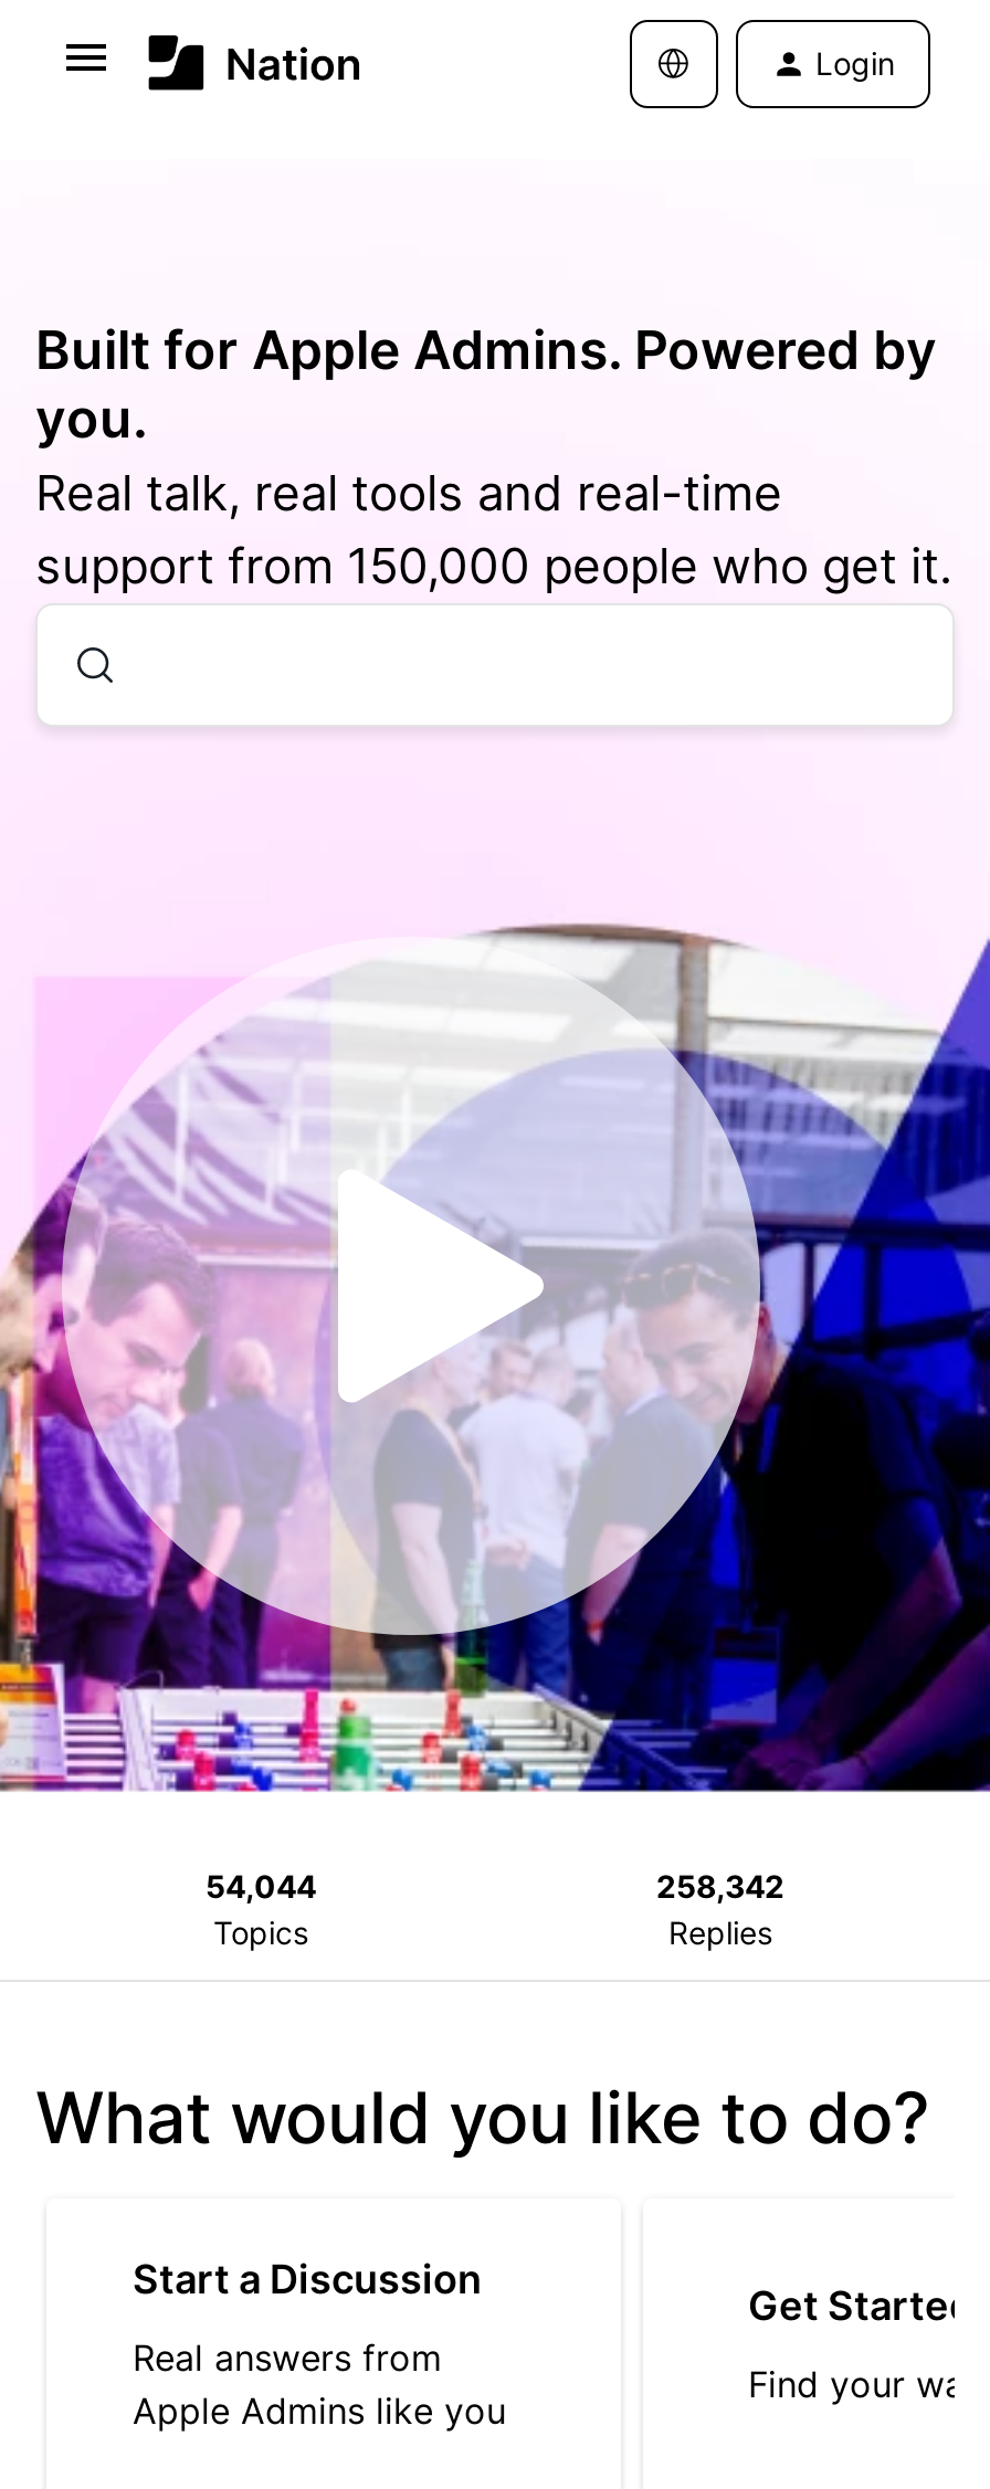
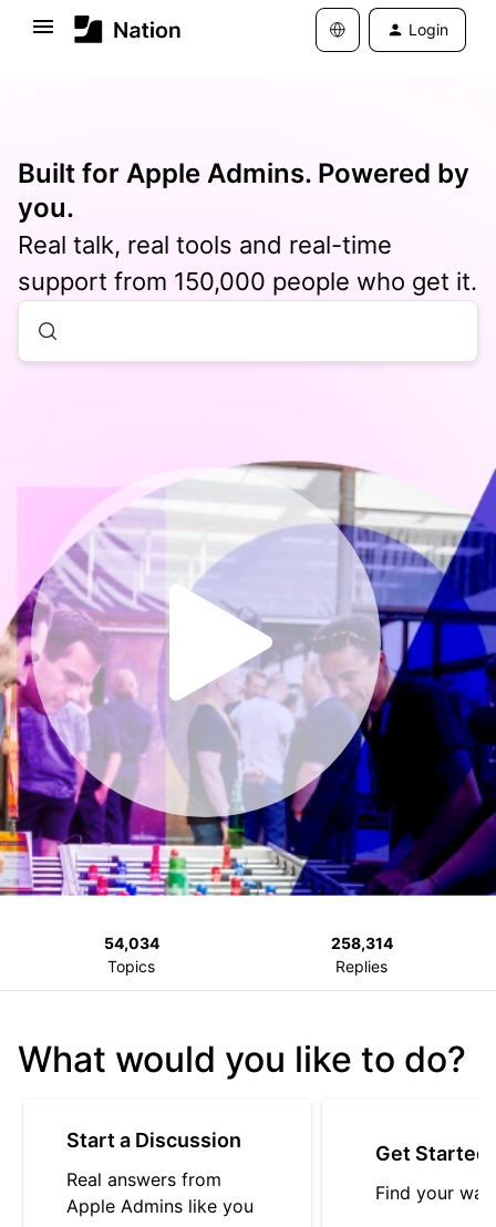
[206,1867,316,1905] 54,044 -> [104,934,159,953] 54,034
[656,1867,784,1905] 258,342 -> [330,934,392,953] 258,314

